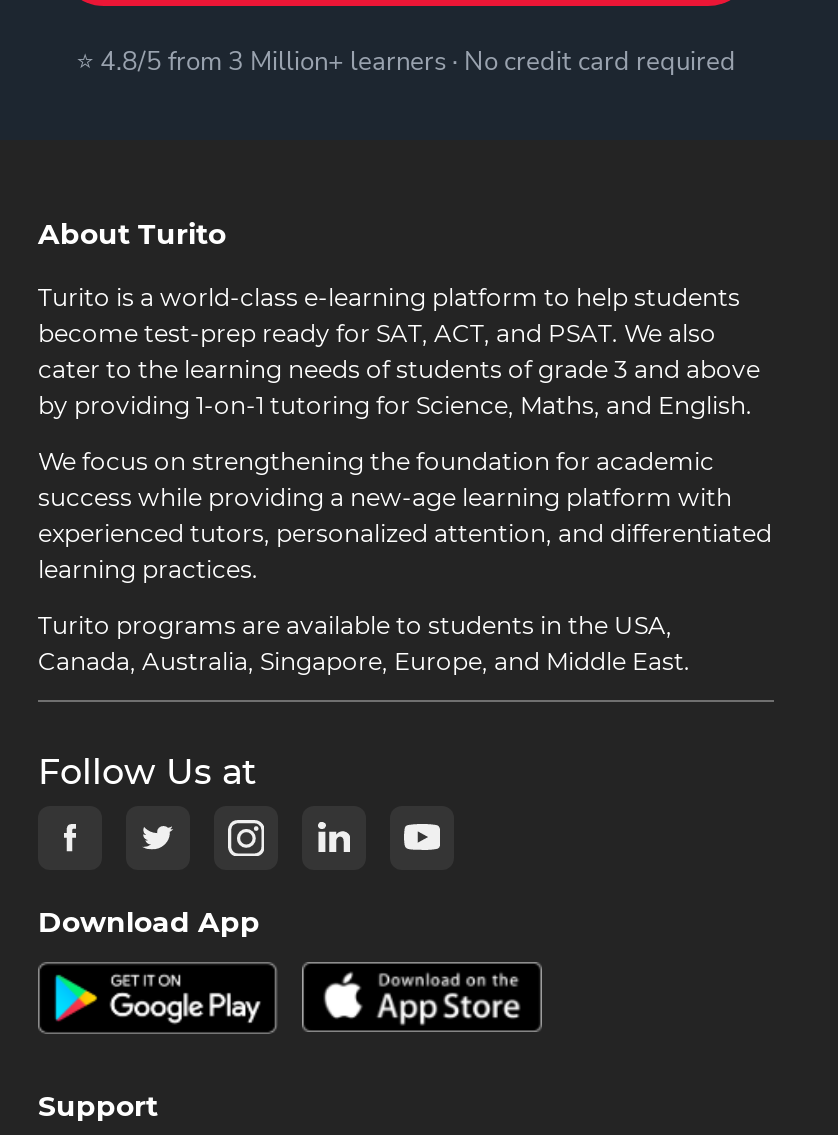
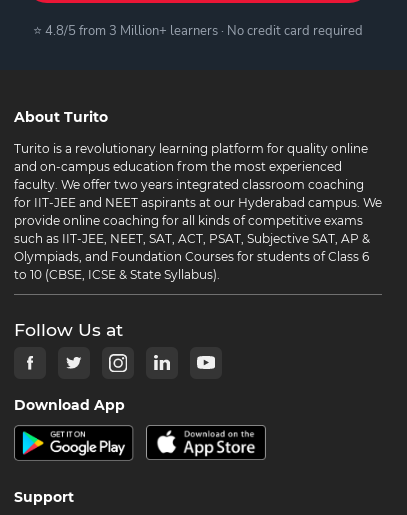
[38,281,772,675] Turito is a world-class e-learning platform to help students | become test-prep ready for SAT, ACT, and PSAT. We also | cater to the learning needs of students of grade 3 and above | by providing 1-on-1 tutoring for Science, Maths, and English. | We focus on strengthening the foundation for academic | success while providing a new-age learning platform with | experienced tutors, personalized attention, and differentiated | learning practices. | Turito programs are available to students in the USA, | Canada, Australia, Singapore, Europe, and Middle East. -> [14,141,382,282] Turito is a revolutionary learning platform for quality online | and on-campus education from the most experienced | faculty. We offer two years integrated classroom coaching | for IIT-JEE and NEET aspirants at our Hyderabad campus. We | provide online coaching for all kinds of competitive exams | such as IIT-JEE, NEET, SAT, ACT, PSAT, Subjective SAT, AP & | Olympiads, and Foundation Courses for students of Class 6 | to 10 (CBSE, ICSE & State Syllabus).

